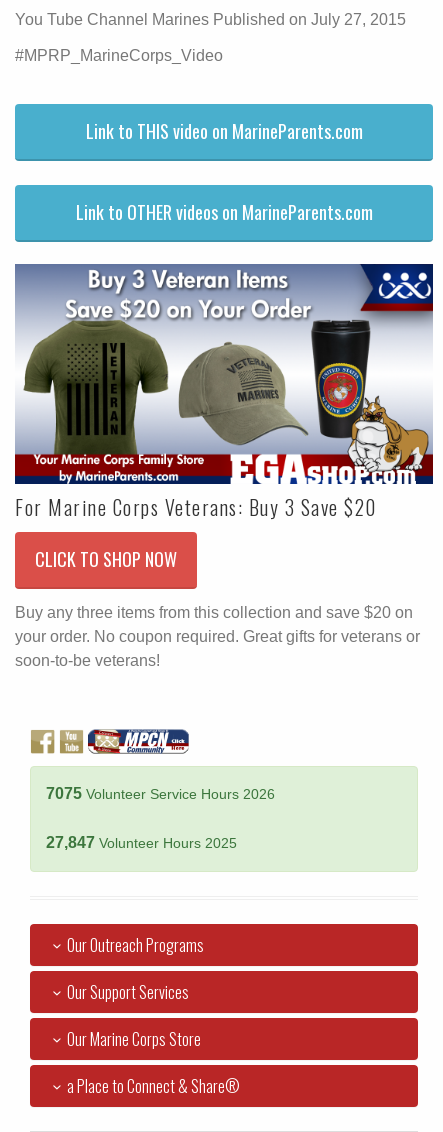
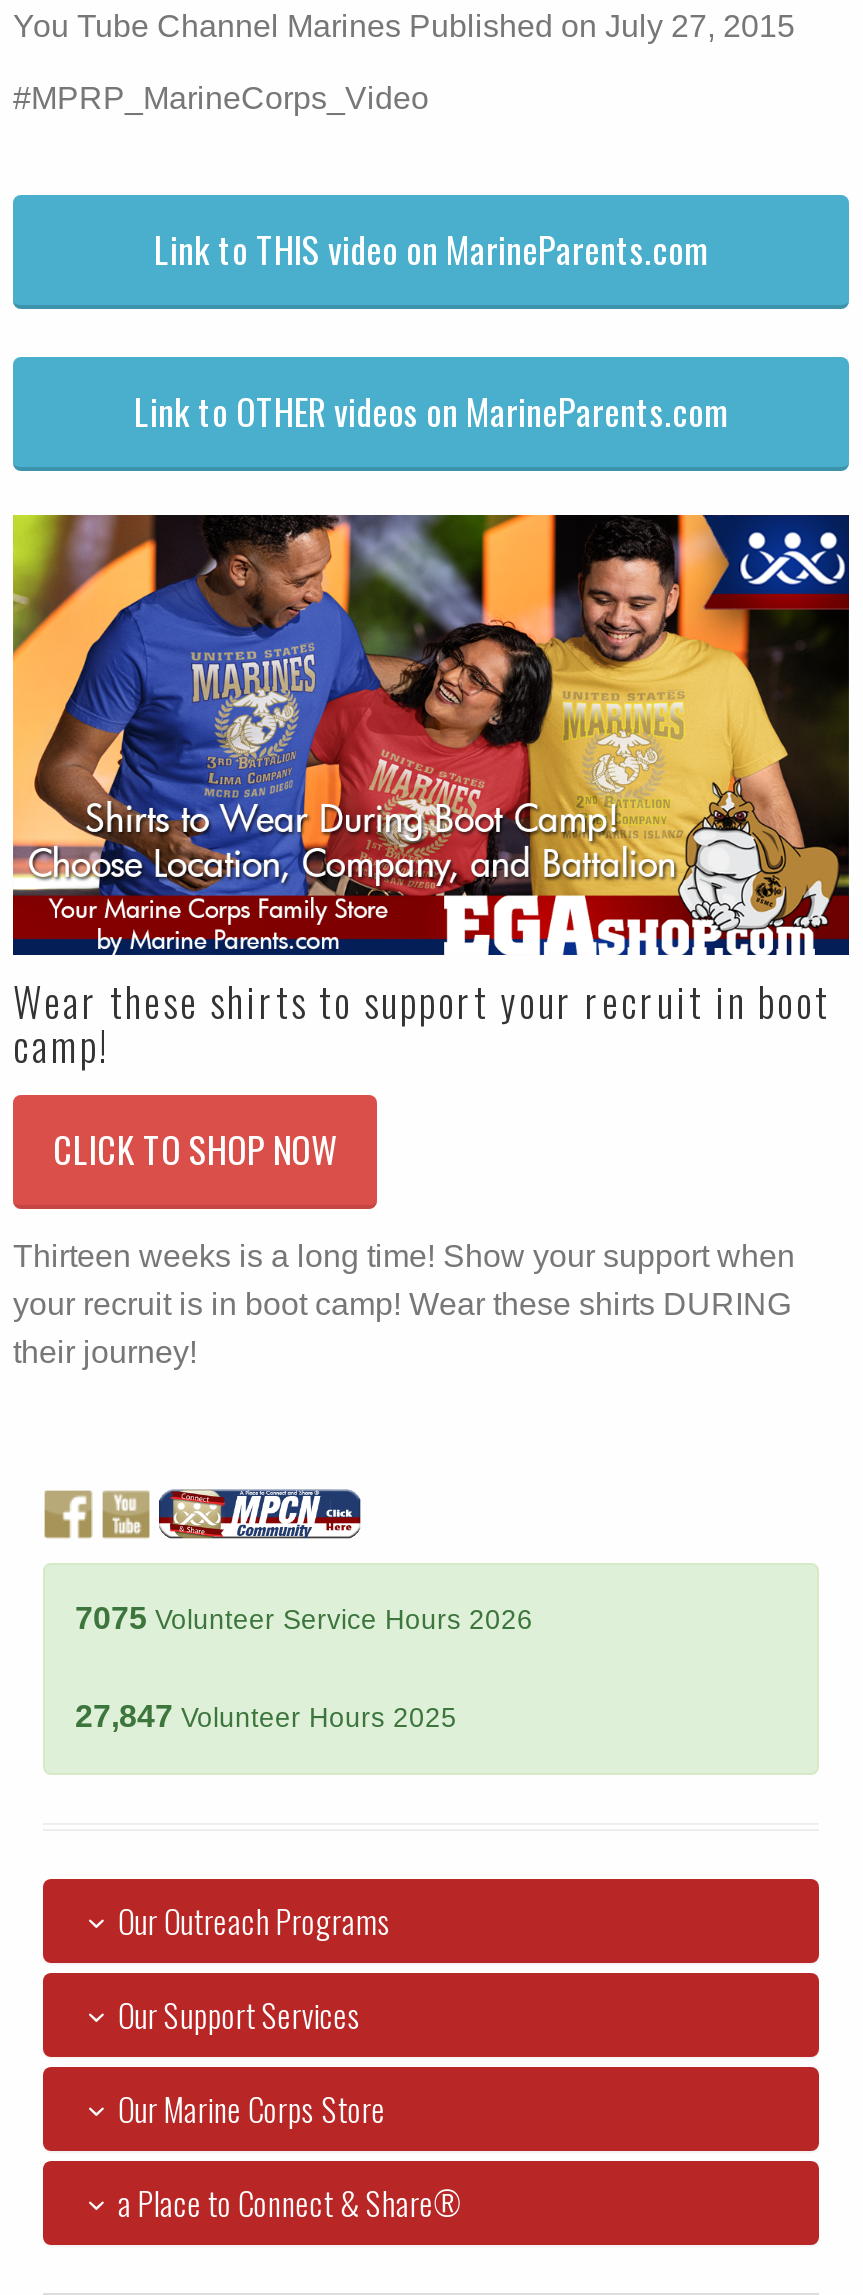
[14,263,433,522] [image] | For Marine Corps Veterans: Buy 3 Save $20 -> [11,513,851,1075] [image] | Wear these shirts to support your recruit in boot | camp!
[15,604,420,669] Buy any three items from this collection and save $20 on | your order. No coupon required. Great gifts for veterans or | soon-to-be veterans! -> [13,1239,795,1369] Thirteen weeks is a long time! Show your support when | your recruit is in boot camp! Wear these shirts DURING | their journey!

